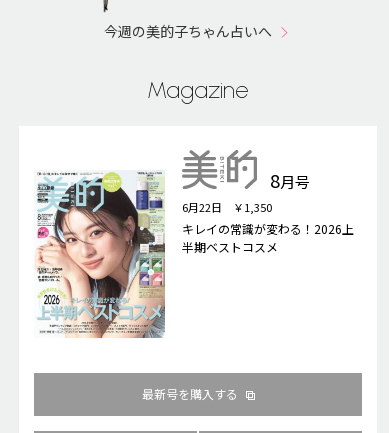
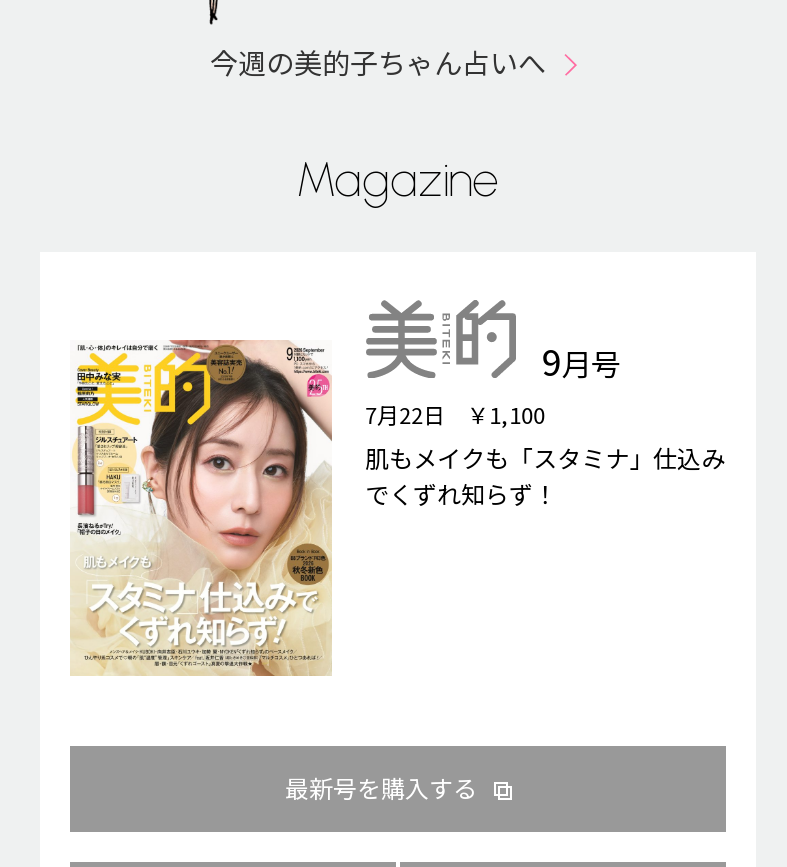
[35,167,354,339] [image] | 8月号 | 6月22日 ￥1,350 | キレイの常識が変わる！2026上 | 半期ベストコスメ -> [70,334,725,678] [image] | 9月号 | 7月22日 ￥1,100 | 肌もメイクも「スタミナ」仕込み | でくずれ知らず！

